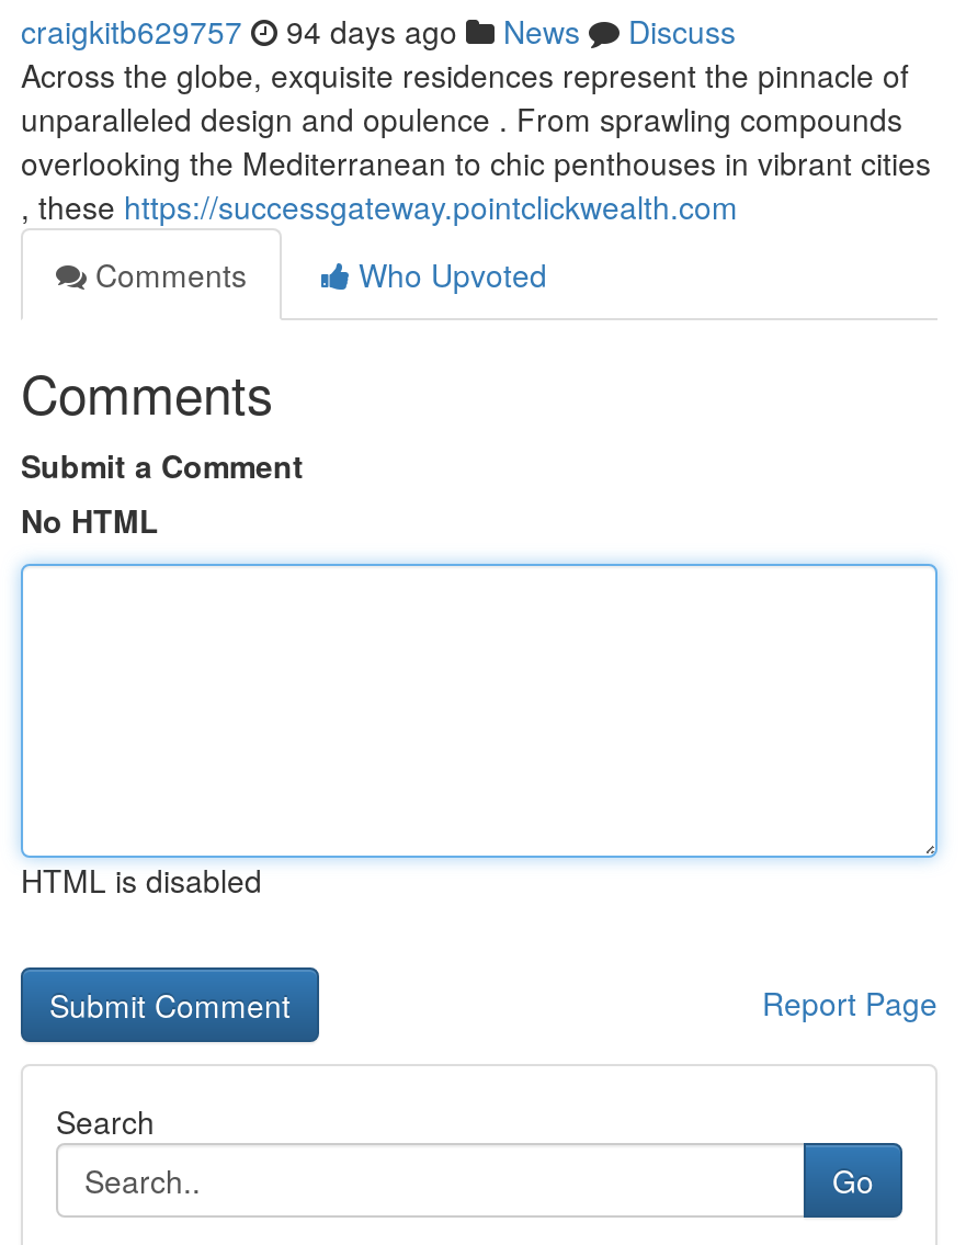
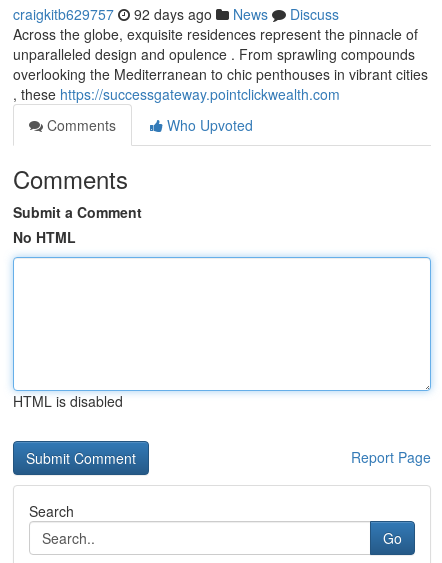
[21,9,736,53] craigkitb629757 94 days ago News Discuss -> [13,4,339,24] craigkitb629757 92 days ago News Discuss

